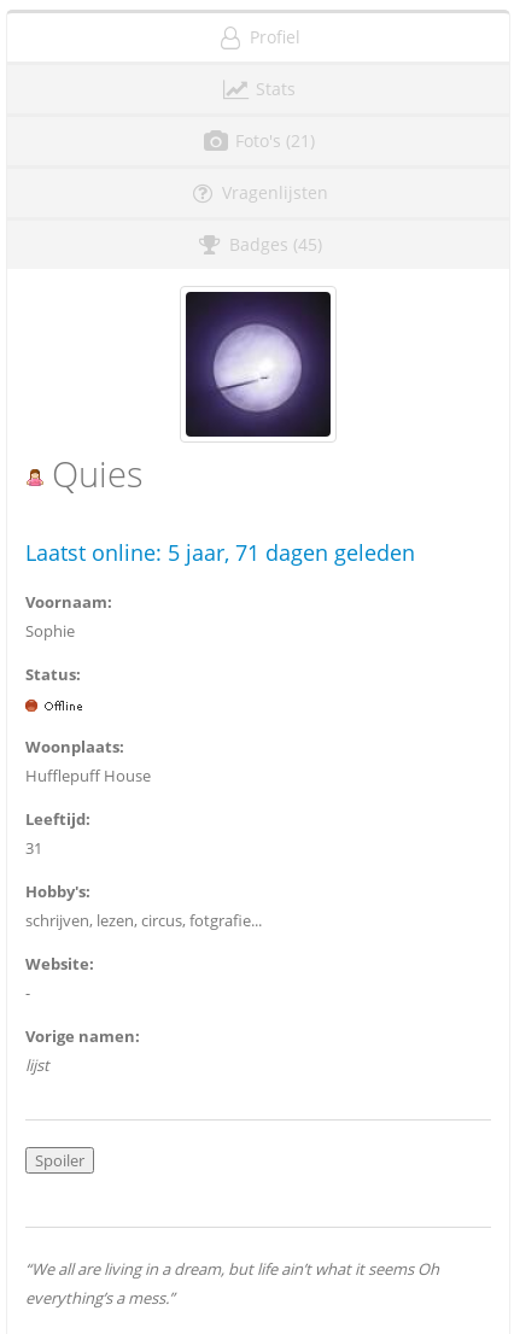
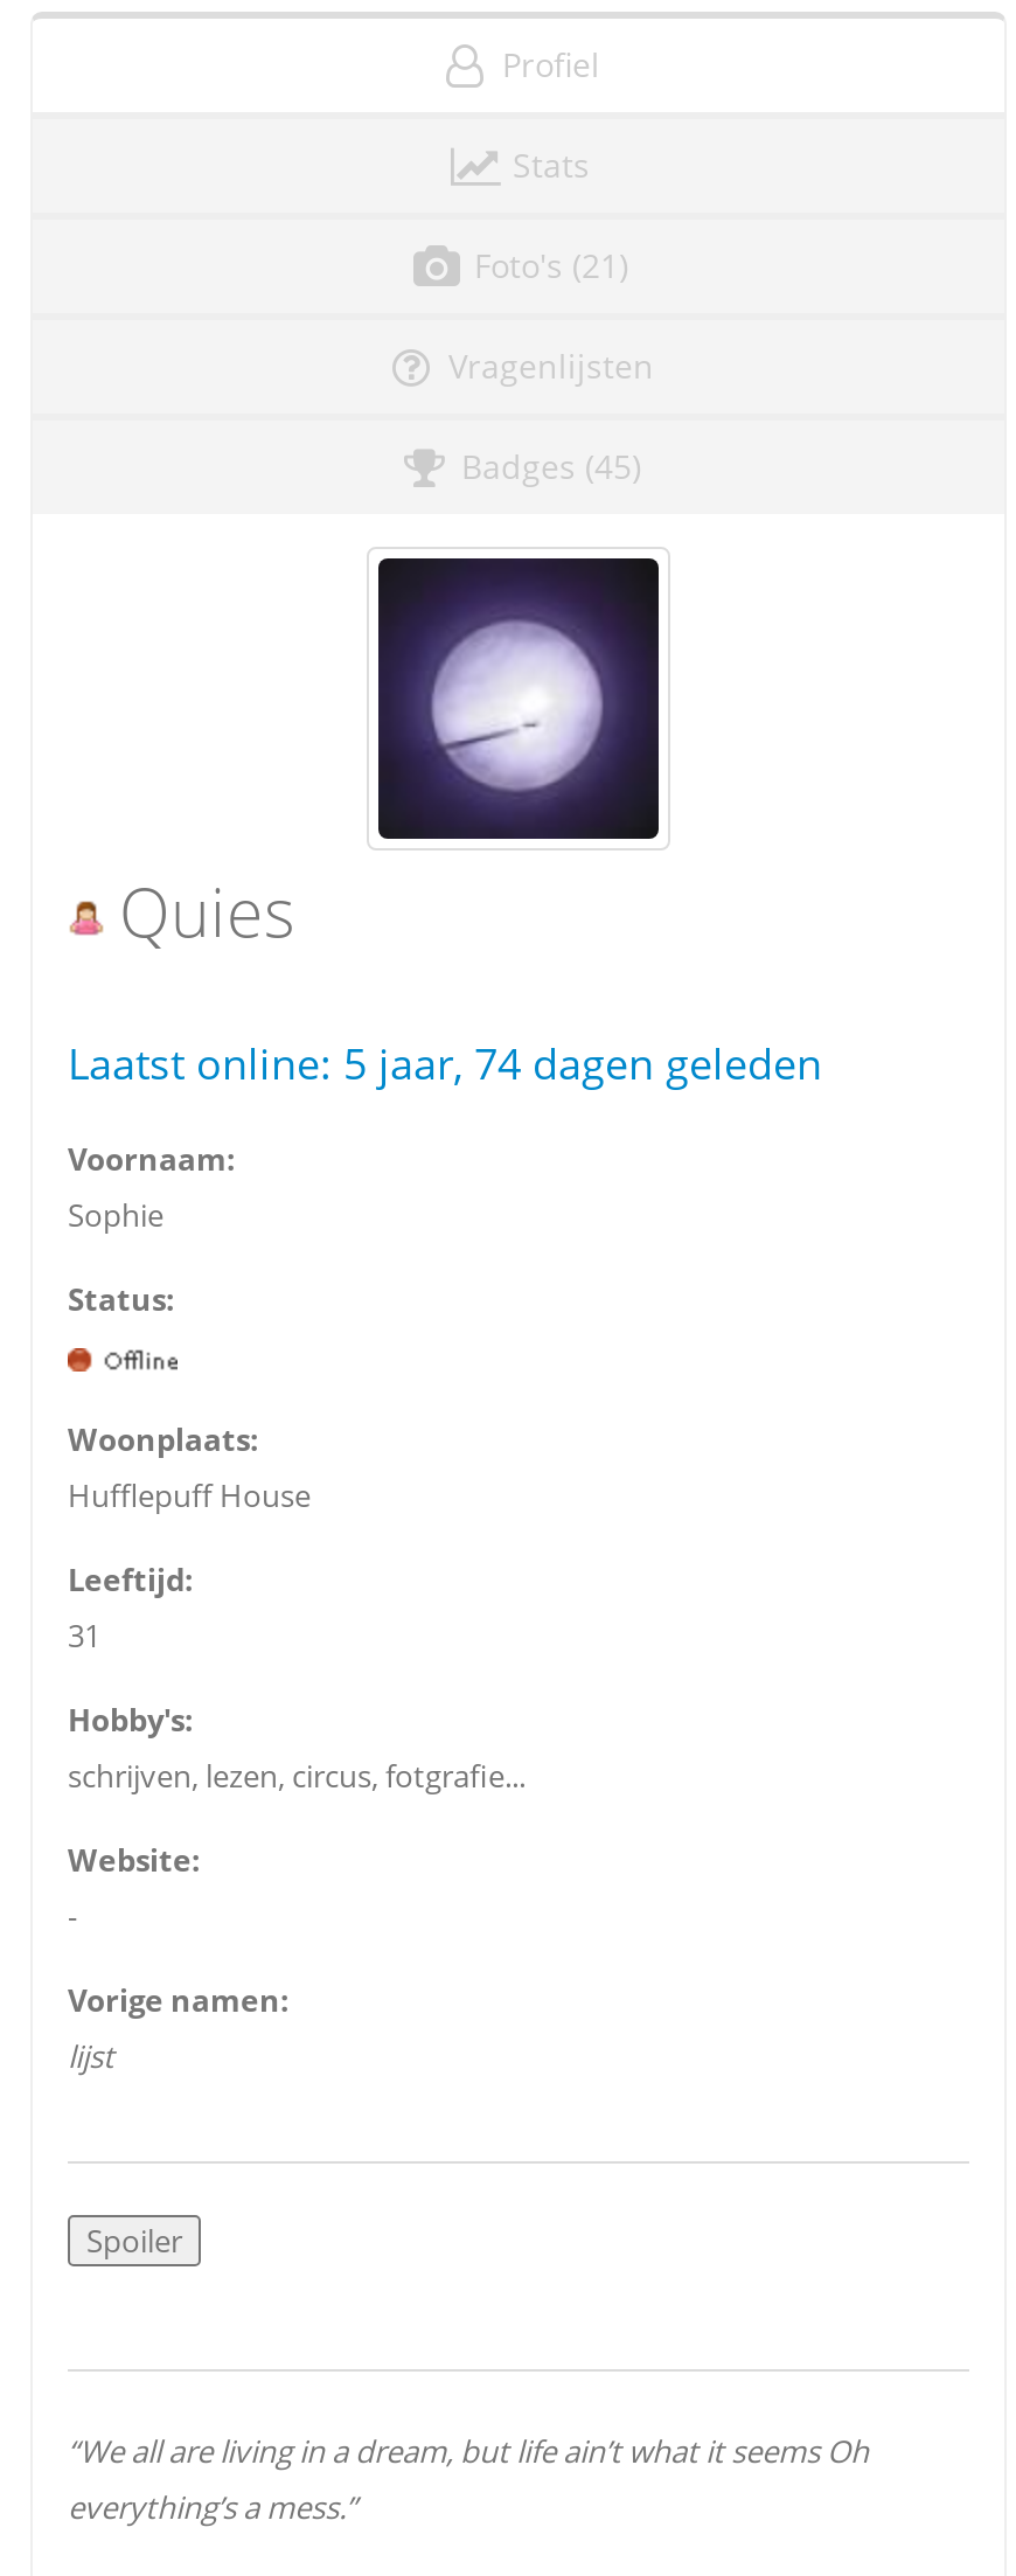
[25,538,415,567] Laatst online: 5 jaar, 71 dagen geleden -> [68,1035,822,1091] Laatst online: 5 jaar, 74 dagen geleden

